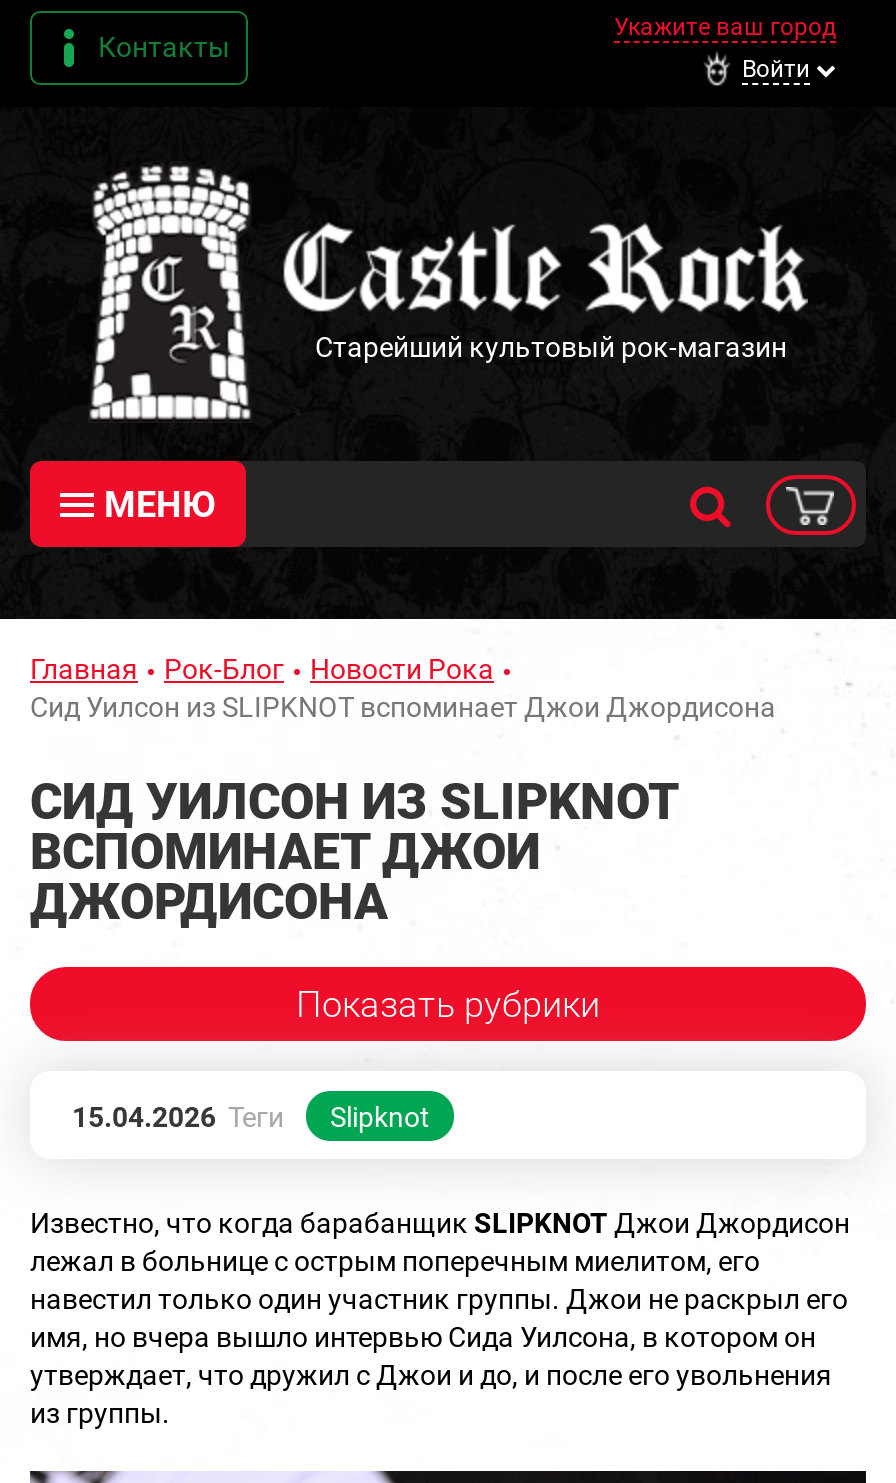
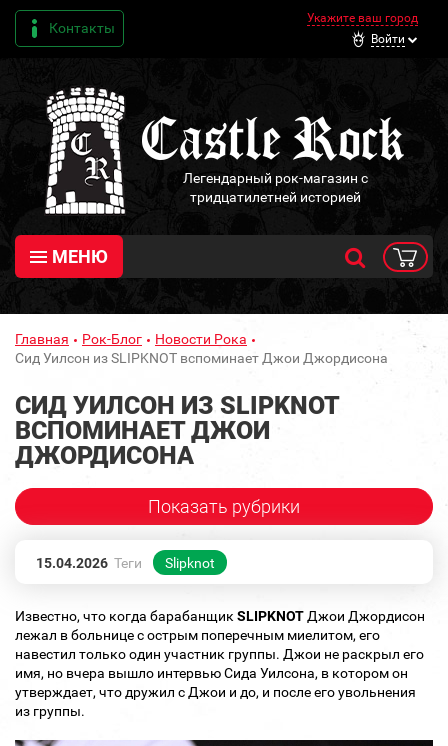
[315,331,787,363] Старейший культовый рок-магазин -> [183,170,368,205] Легендарный рок-магазин с | тридцатилетней историей

